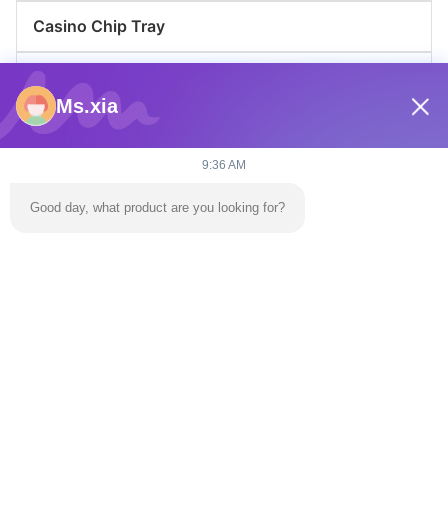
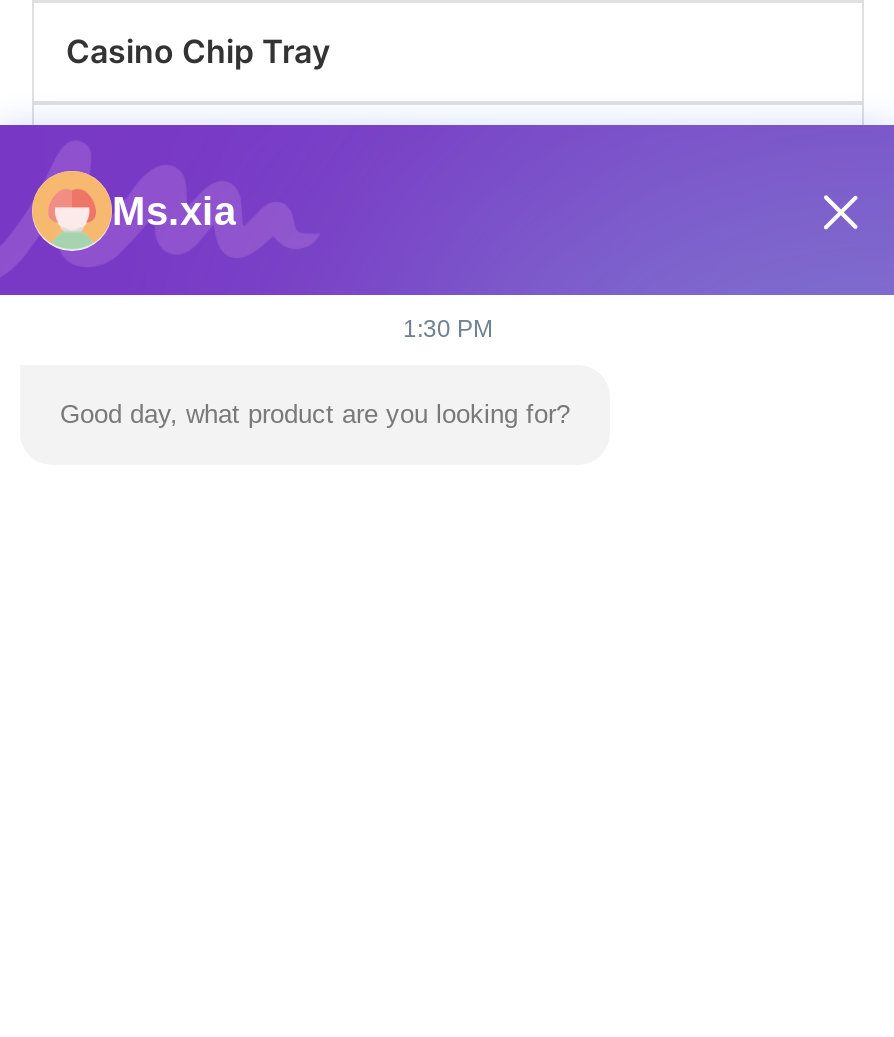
[202,158,246,172] 9:36 AM -> [403,315,493,343] 1:30 PM

